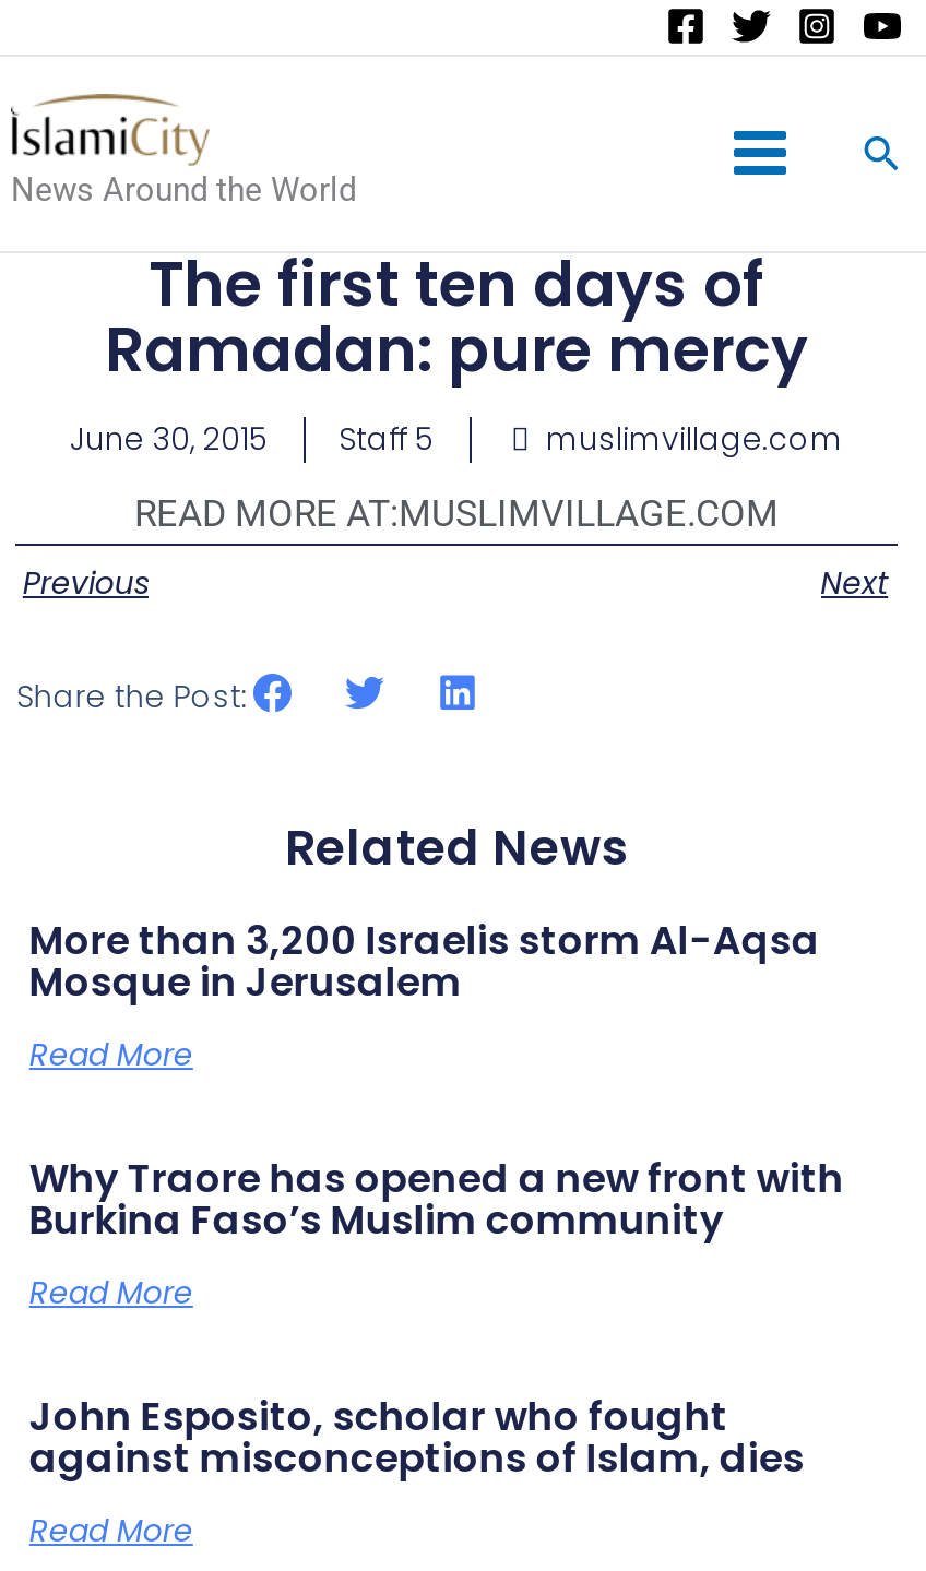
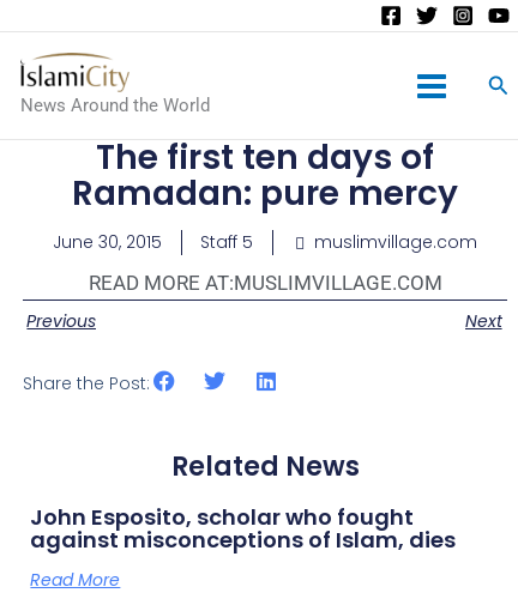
[29,912,844,1313] More than 3,200 Israelis storm Al-Aqsa | Mosque in Jerusalem | Read More | Why Traore has opened a new front with | Burkina Faso’s Muslim community | Read More -> none

